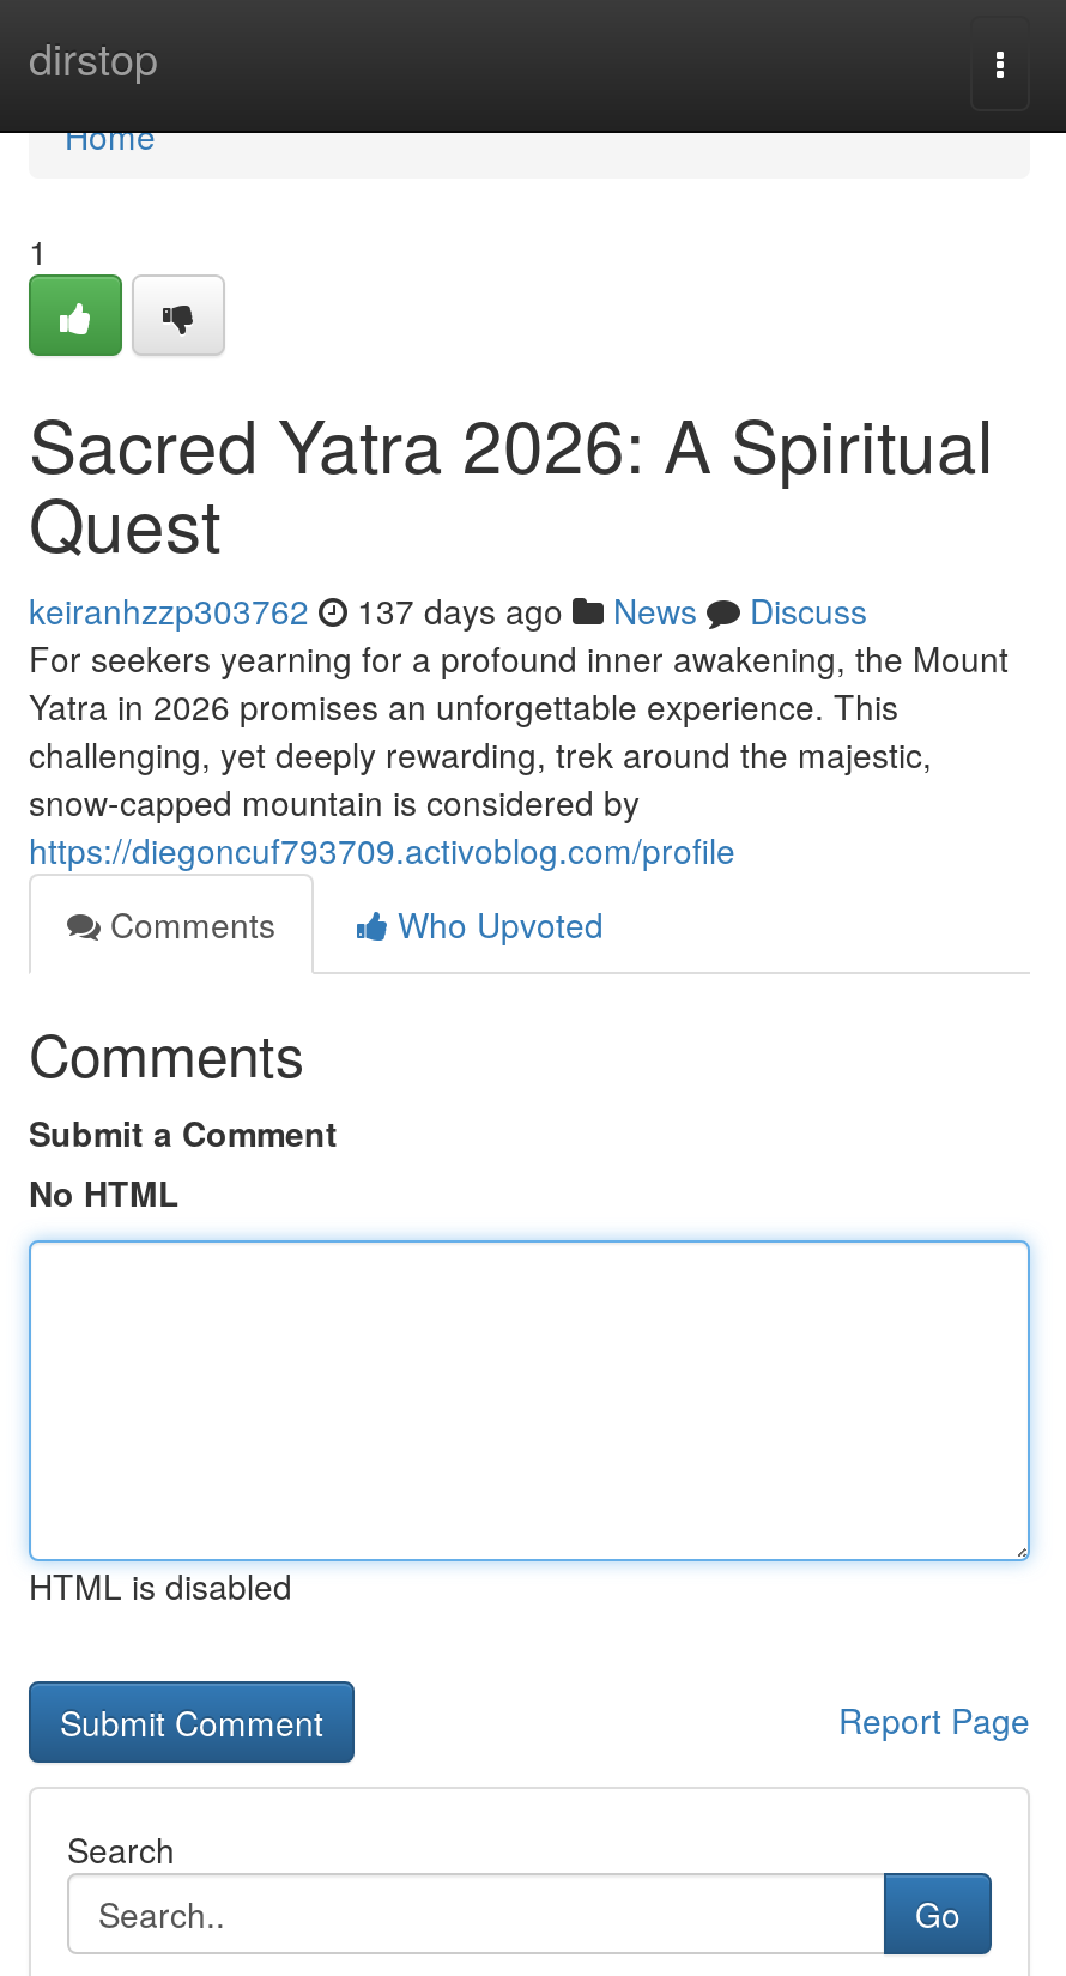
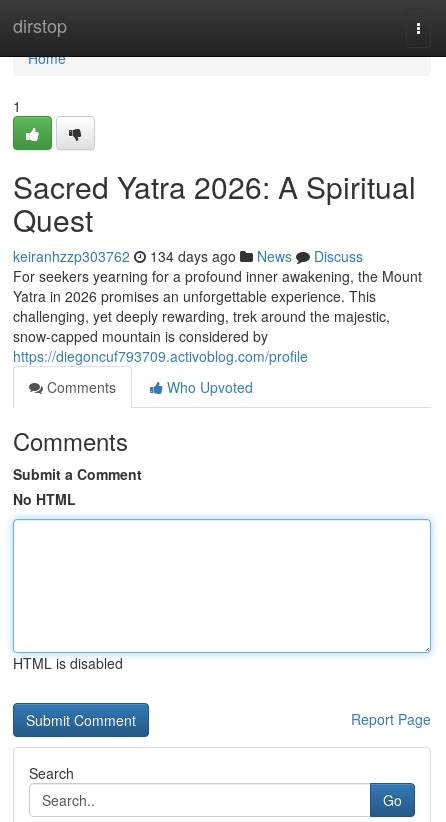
[29,586,867,634] keiranhzzp303762 137 days ago News Discuss -> [13,246,363,266] keiranhzzp303762 134 days ago News Discuss

